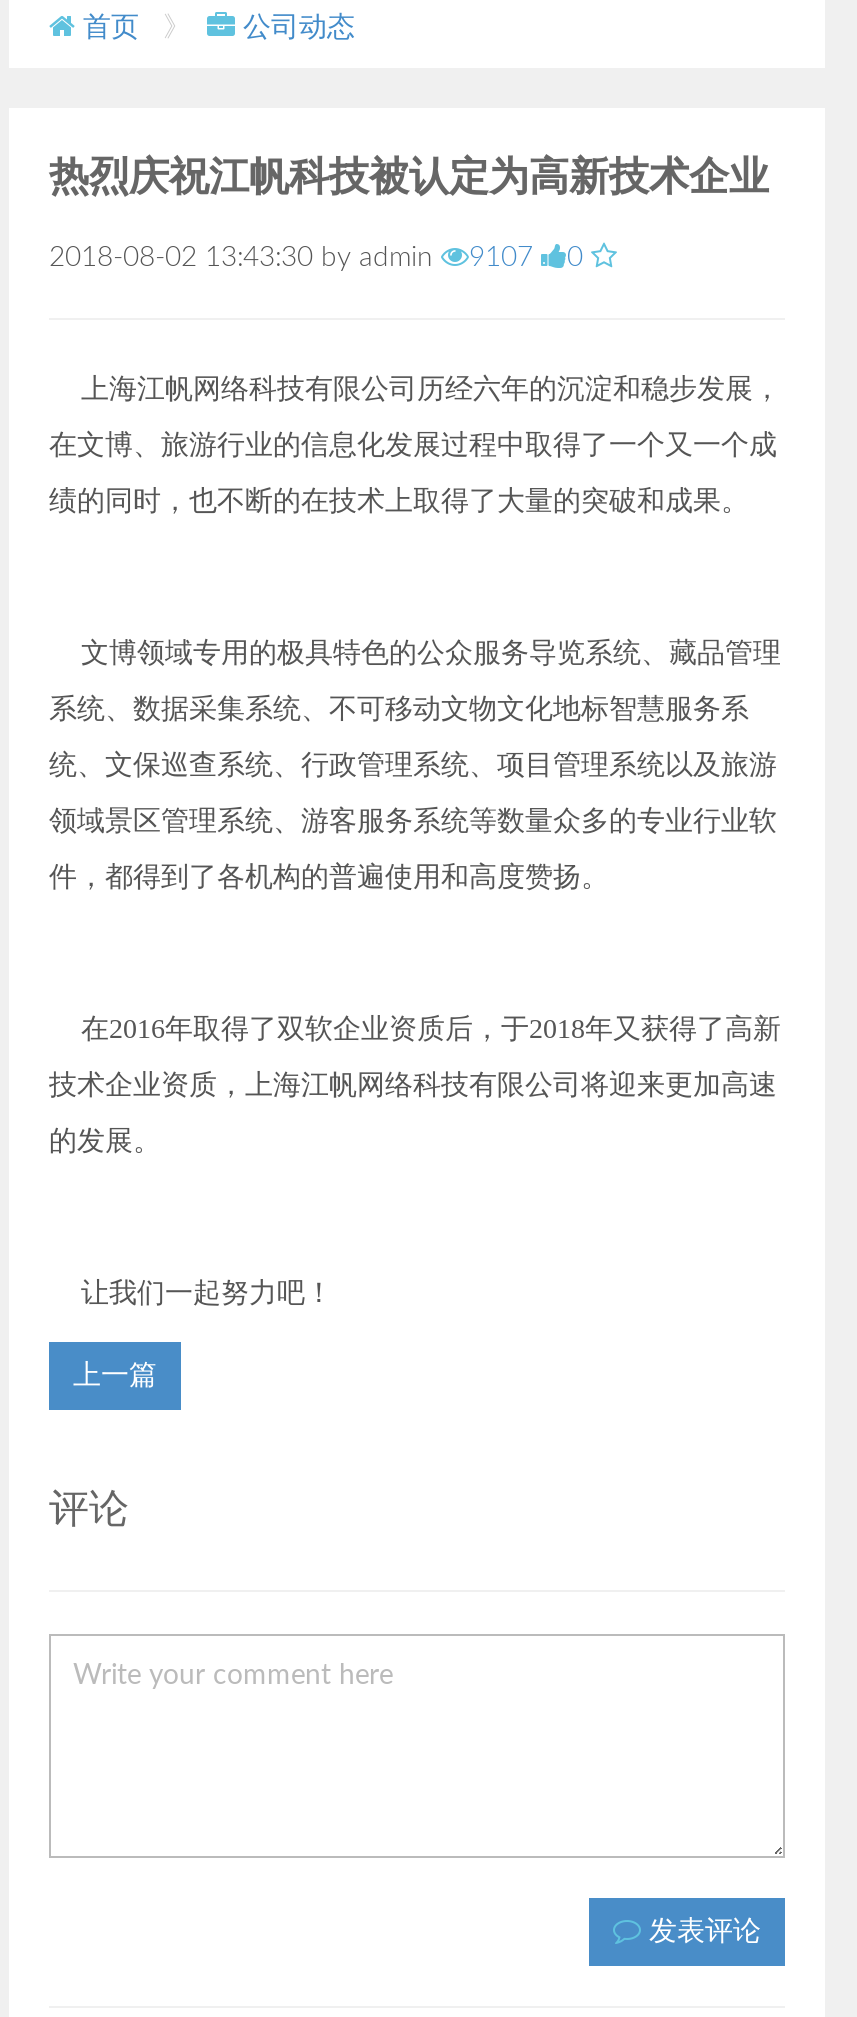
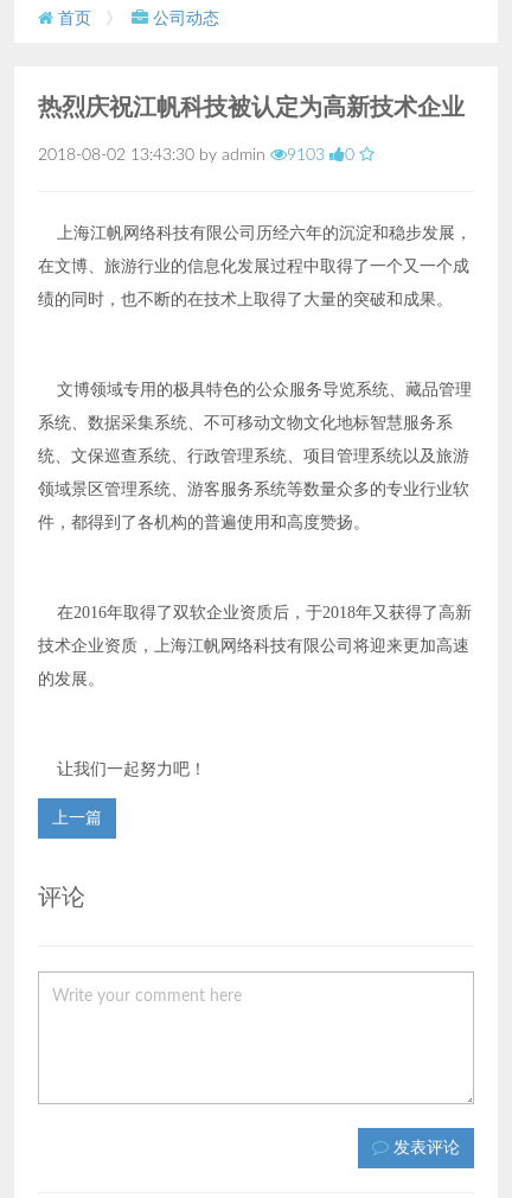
[469,244,533,272] 9107 -> [287,147,325,164] 9103

